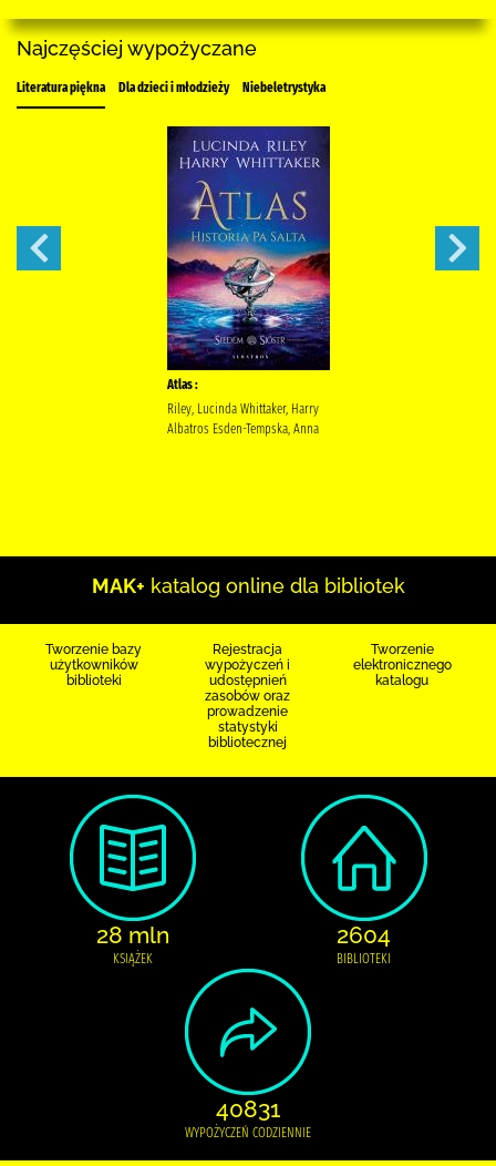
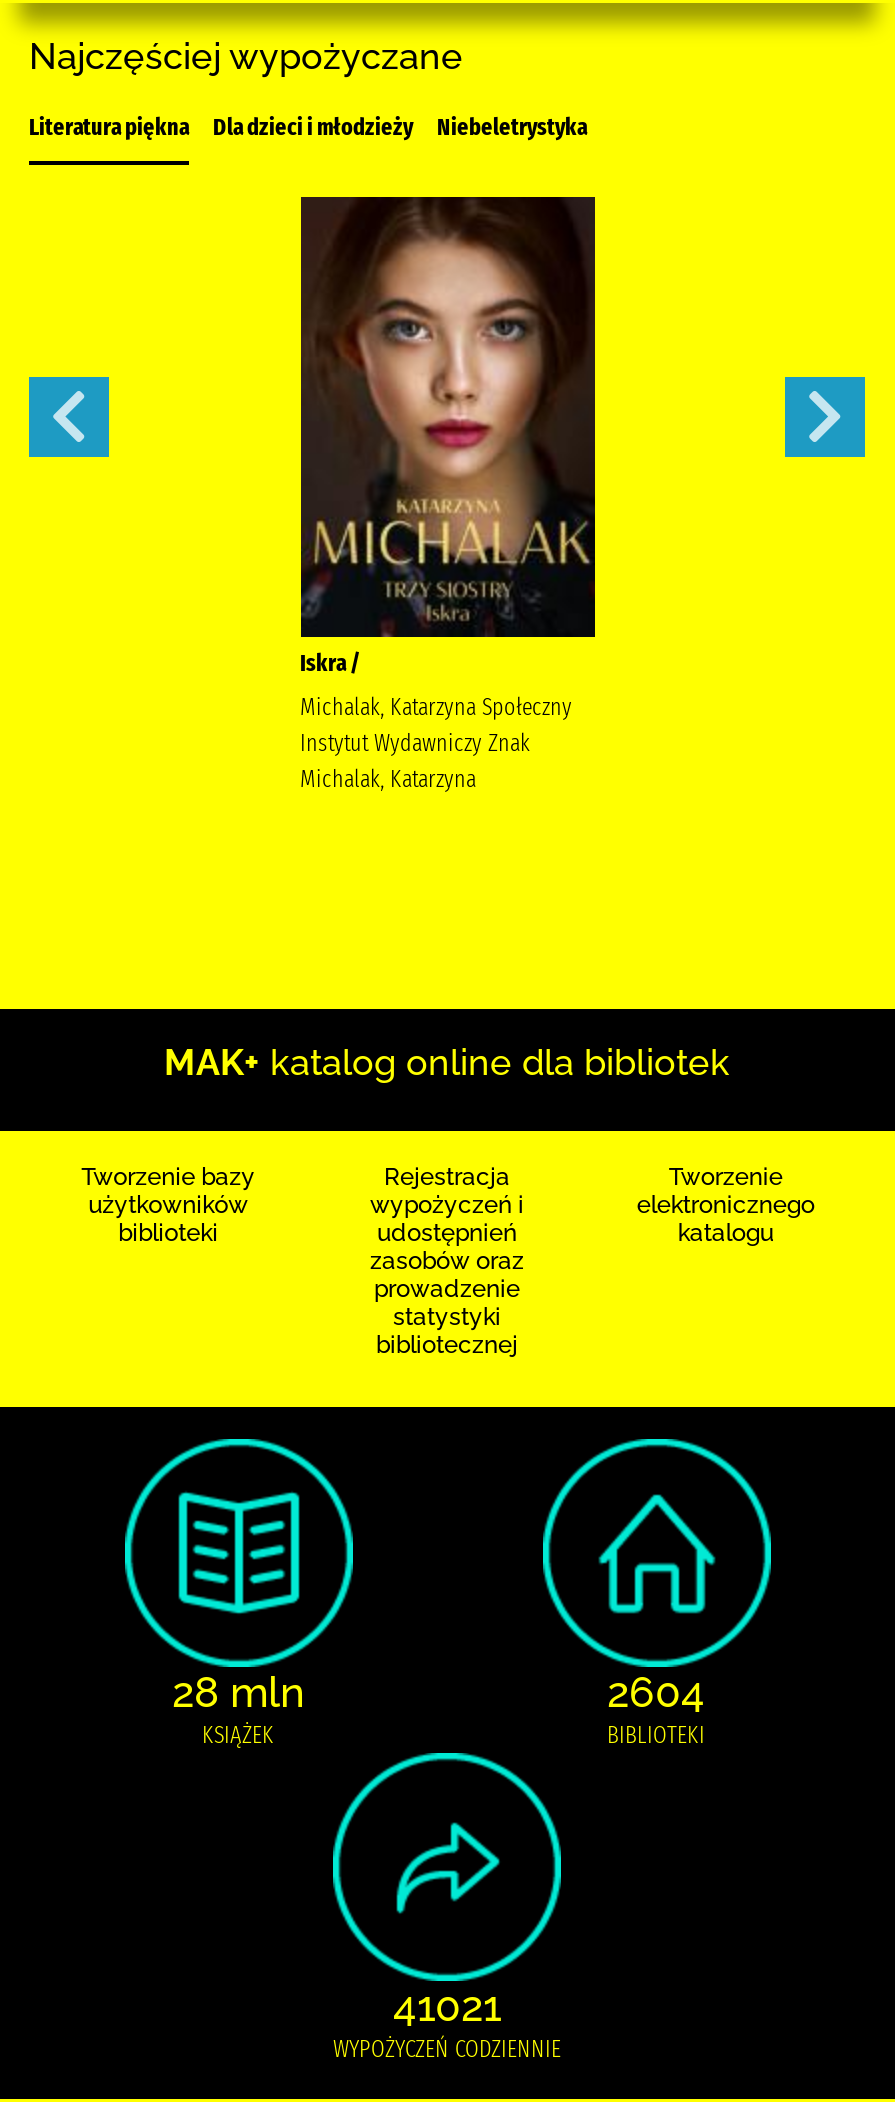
[166,125,331,392] [image] | Atlas : -> [299,195,597,677] [image] | Iskra /
[167,401,318,436] Riley, Lucinda Whittaker, Harry | Albatros Esden-Tempska, Anna -> [300,693,572,793] Michalak, Katarzyna Społeczny | Instytut Wydawniczy Znak | Michalak, Katarzyna
[216,1095,280,1123] 40831 -> [393,1981,501,2031] 41021

